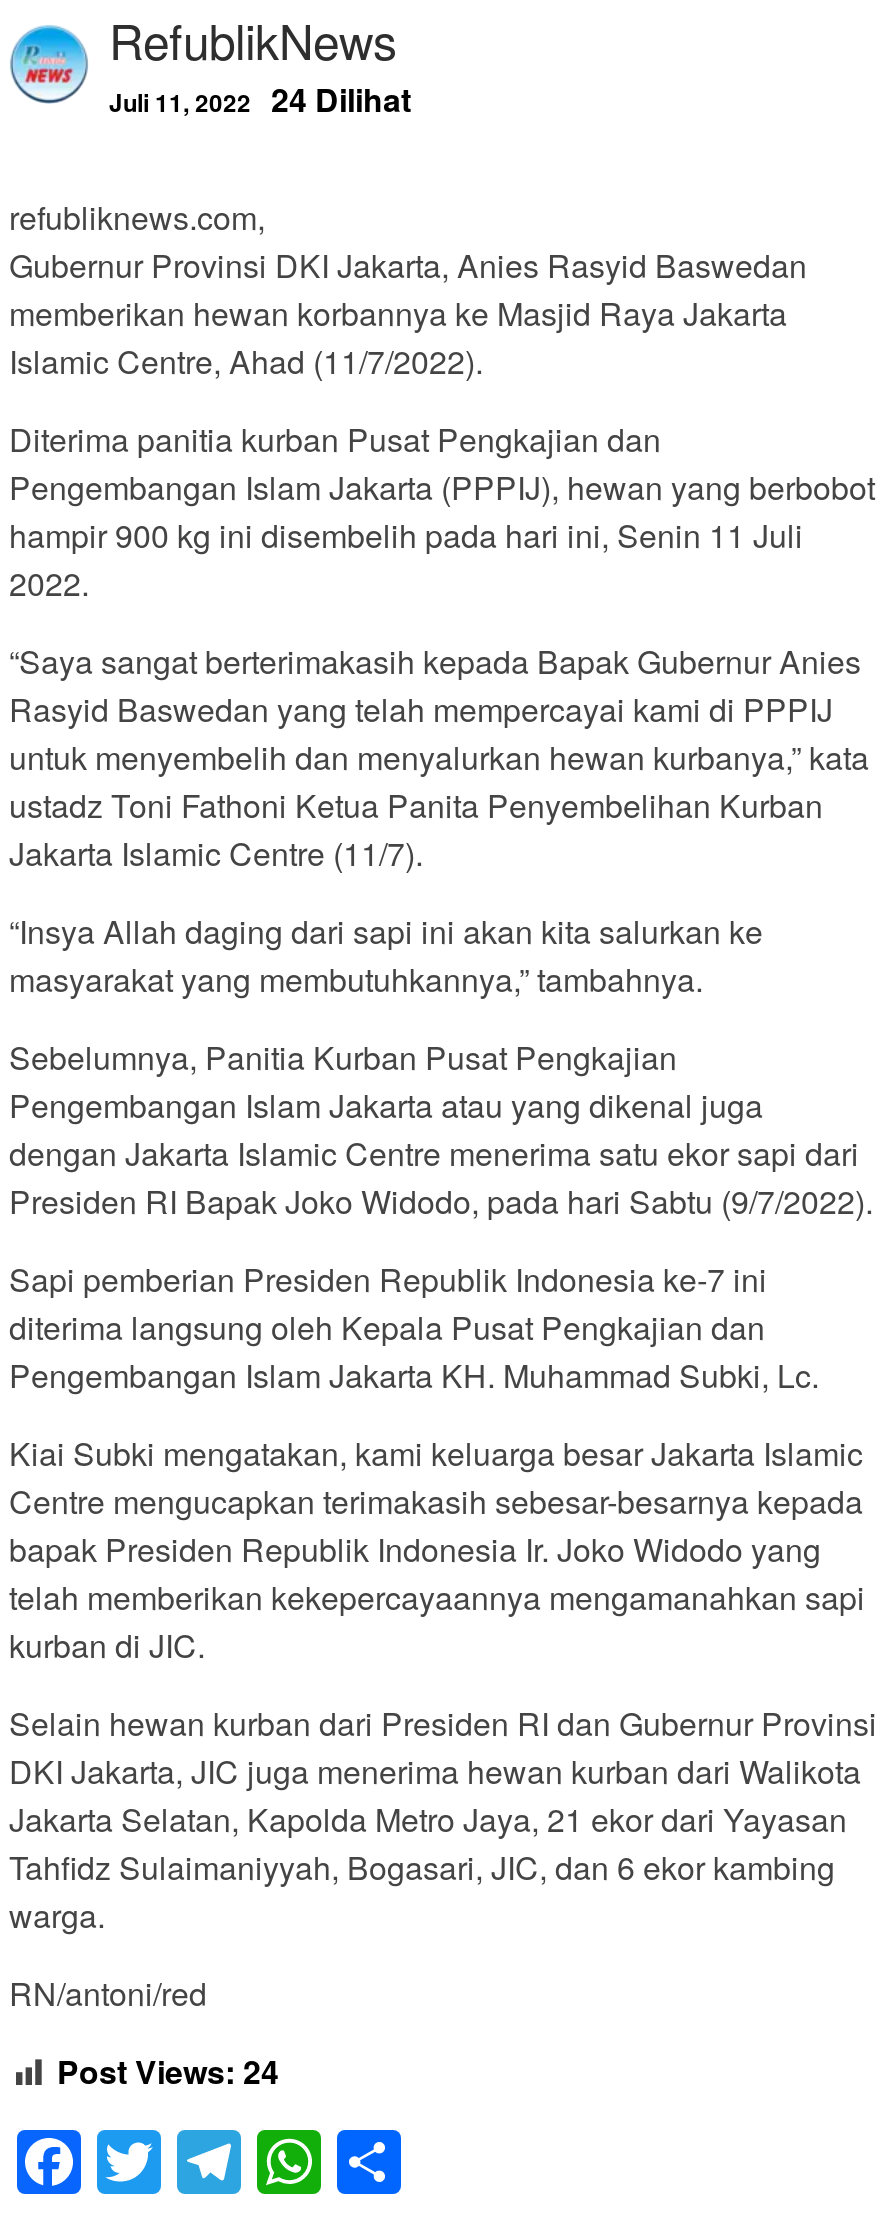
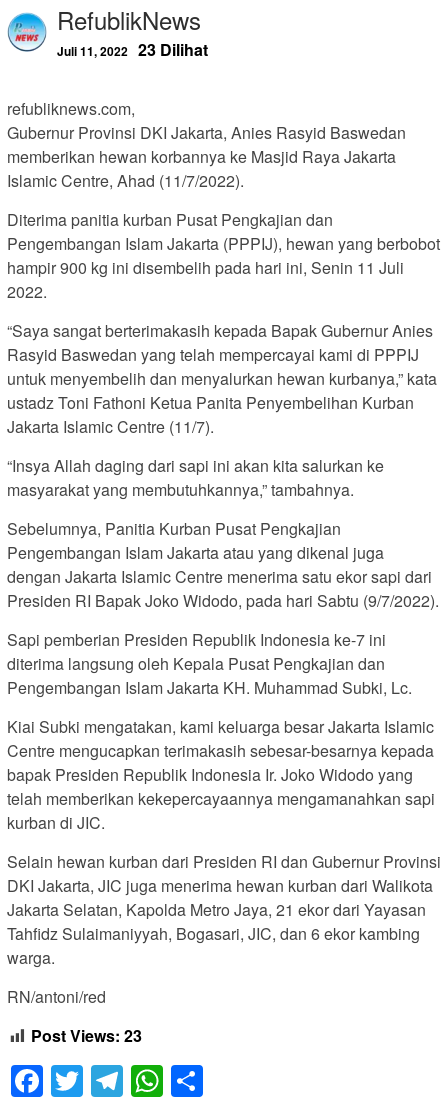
[109,76,411,122] Juli 11, 2022 24 Dilihat -> [57,38,208,61] Juli 11, 2022 23 Dilihat
[57,2048,279,2094] Post Views: 24 -> [31,1024,142,1047] Post Views: 23

